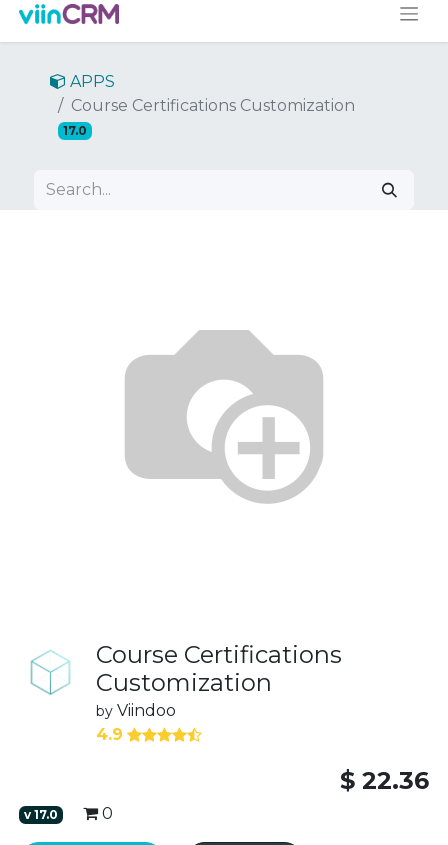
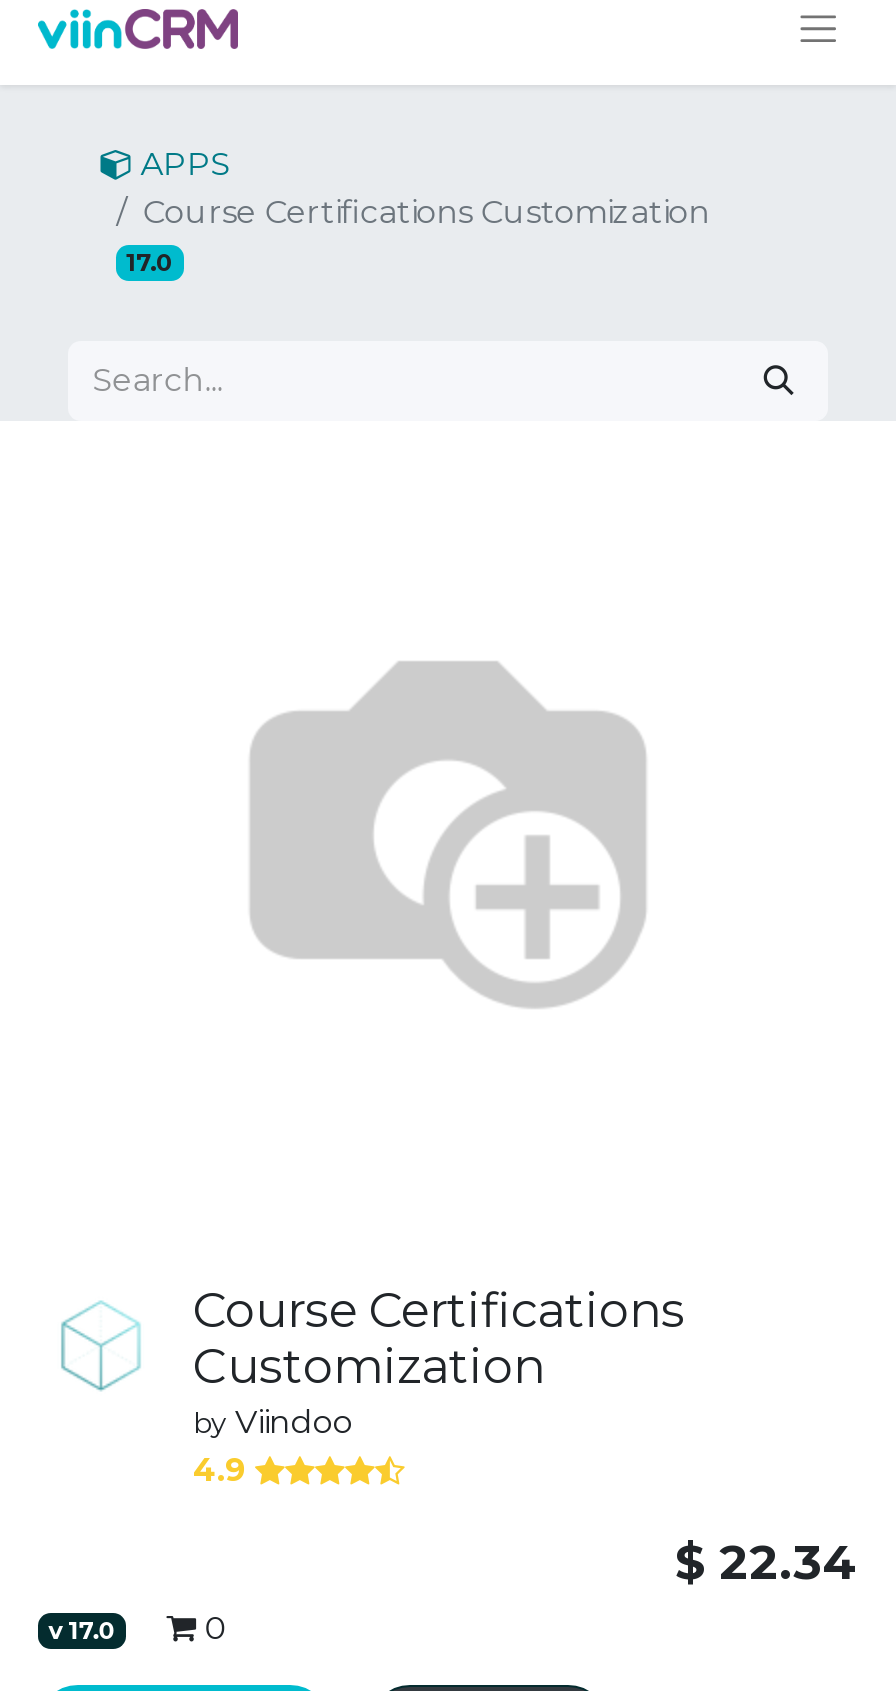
[339,766,428,795] $22.36 -> [675,1533,857,1591] $22.34

